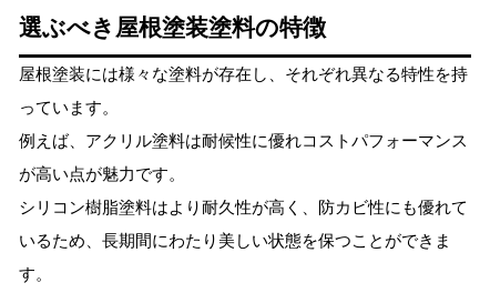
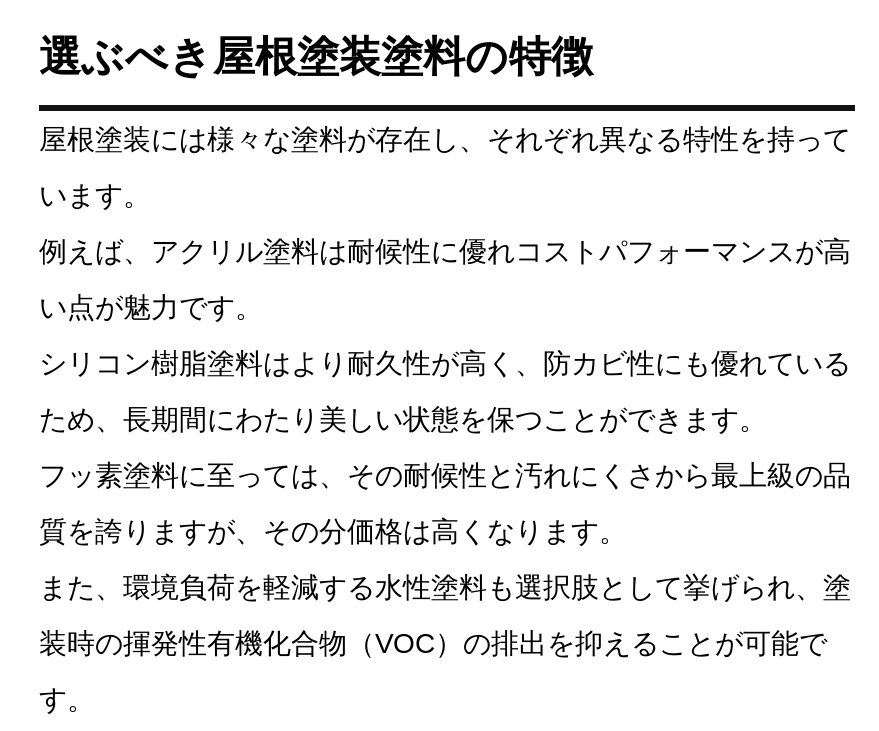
[19,64,468,250] 屋根塗装には様々な塗料が存在し、それぞれ異なる特性を持 | っています。 | 例えば、アクリル塗料は耐候性に優れコストパフォーマンス | が高い点が魅力です。 | シリコン樹脂塗料はより耐久性が高く、防カビ性にも優れて | いるため、長期間にわたり美しい状態を保つことができま -> [39,123,851,659] 屋根塗装には様々な塗料が存在し、それぞれ異なる特性を持って | います。 | 例えば、アクリル塗料は耐候性に優れコストパフォーマンスが高 | い点が魅力です。 | シリコン樹脂塗料はより耐久性が高く、防カビ性にも優れている | ため、長期間にわたり美しい状態を保つことができます。 | フッ素塗料に至っては、その耐候性と汚れにくさから最上級の品 | 質を誇りますが、その分価格は高くなります。 | また、環境負荷を軽減する水性塗料も選択肢として挙げられ、塗 | 装時の揮発性有機化合物（VOC）の排出を抑えることが可能で

